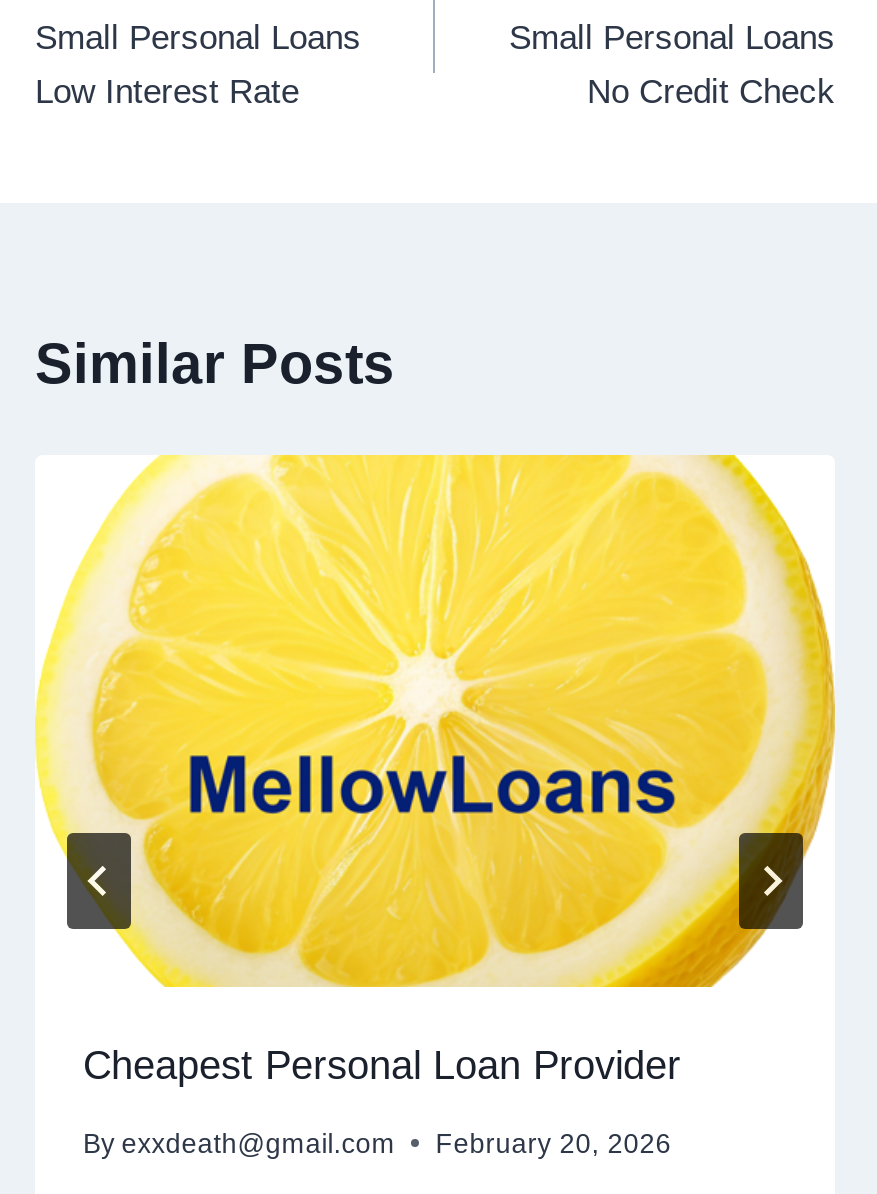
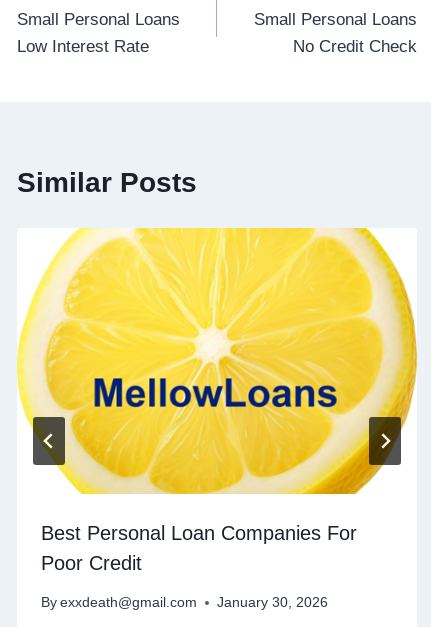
[83,1044,681,1088] Cheapest Personal Loan Provider -> [41,522,357,574] Best Personal Loan Companies For | Poor Credit
[83,1129,671,1159] By exxdeath@gmail.com February 20, 2026 -> [41,595,328,610] By exxdeath@gmail.com January 30, 2026

